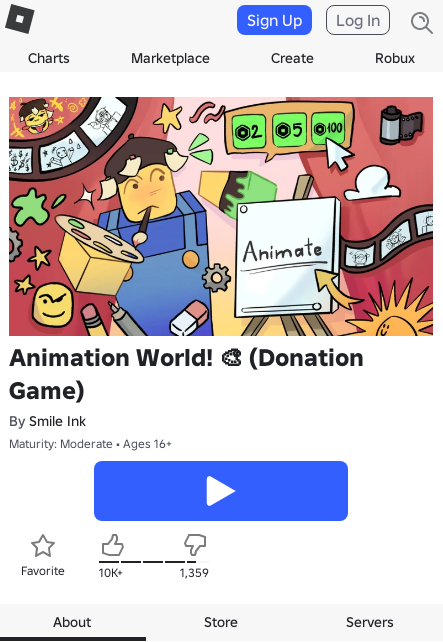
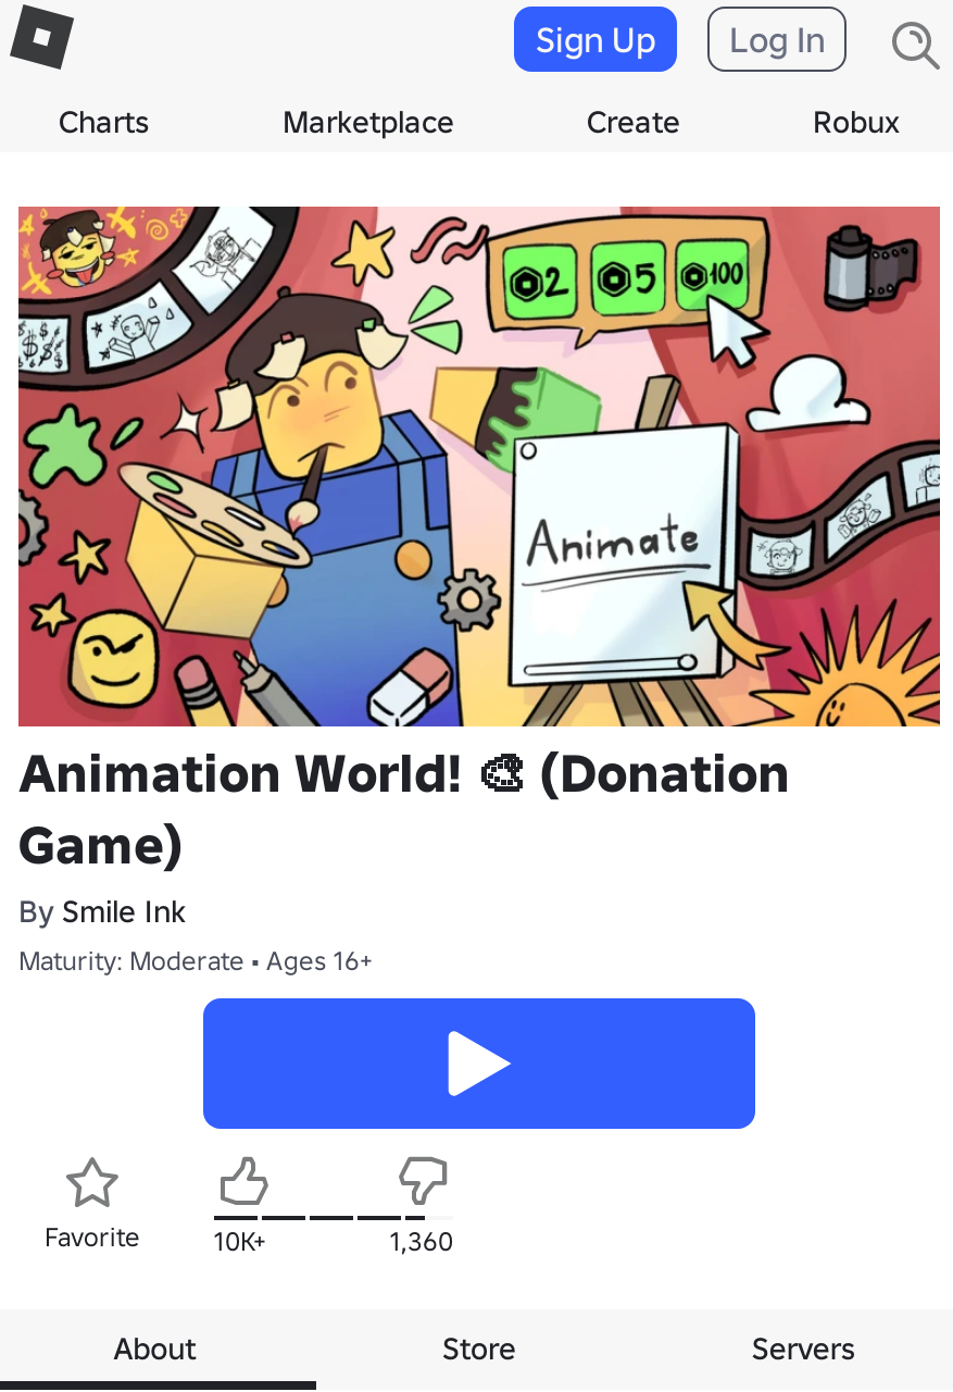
[180,564,209,579] 1,359 -> [390,1223,453,1256] 1,360

